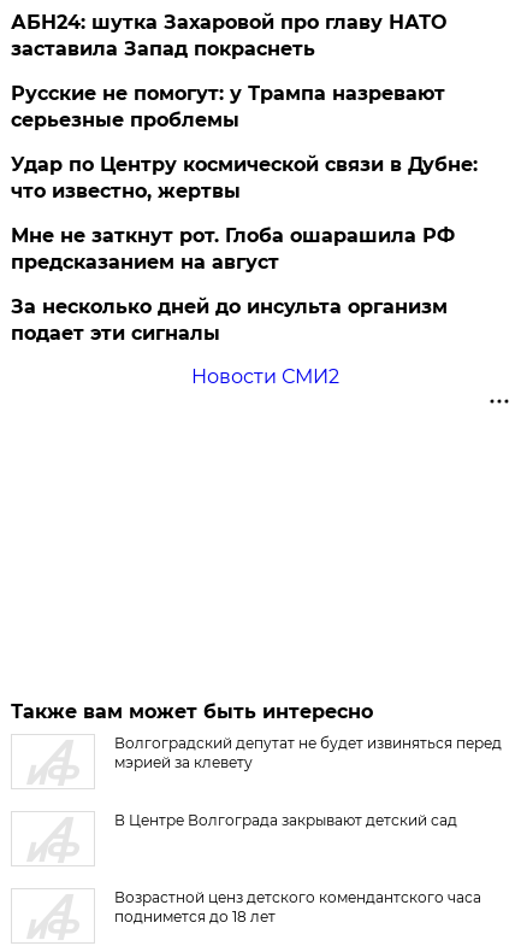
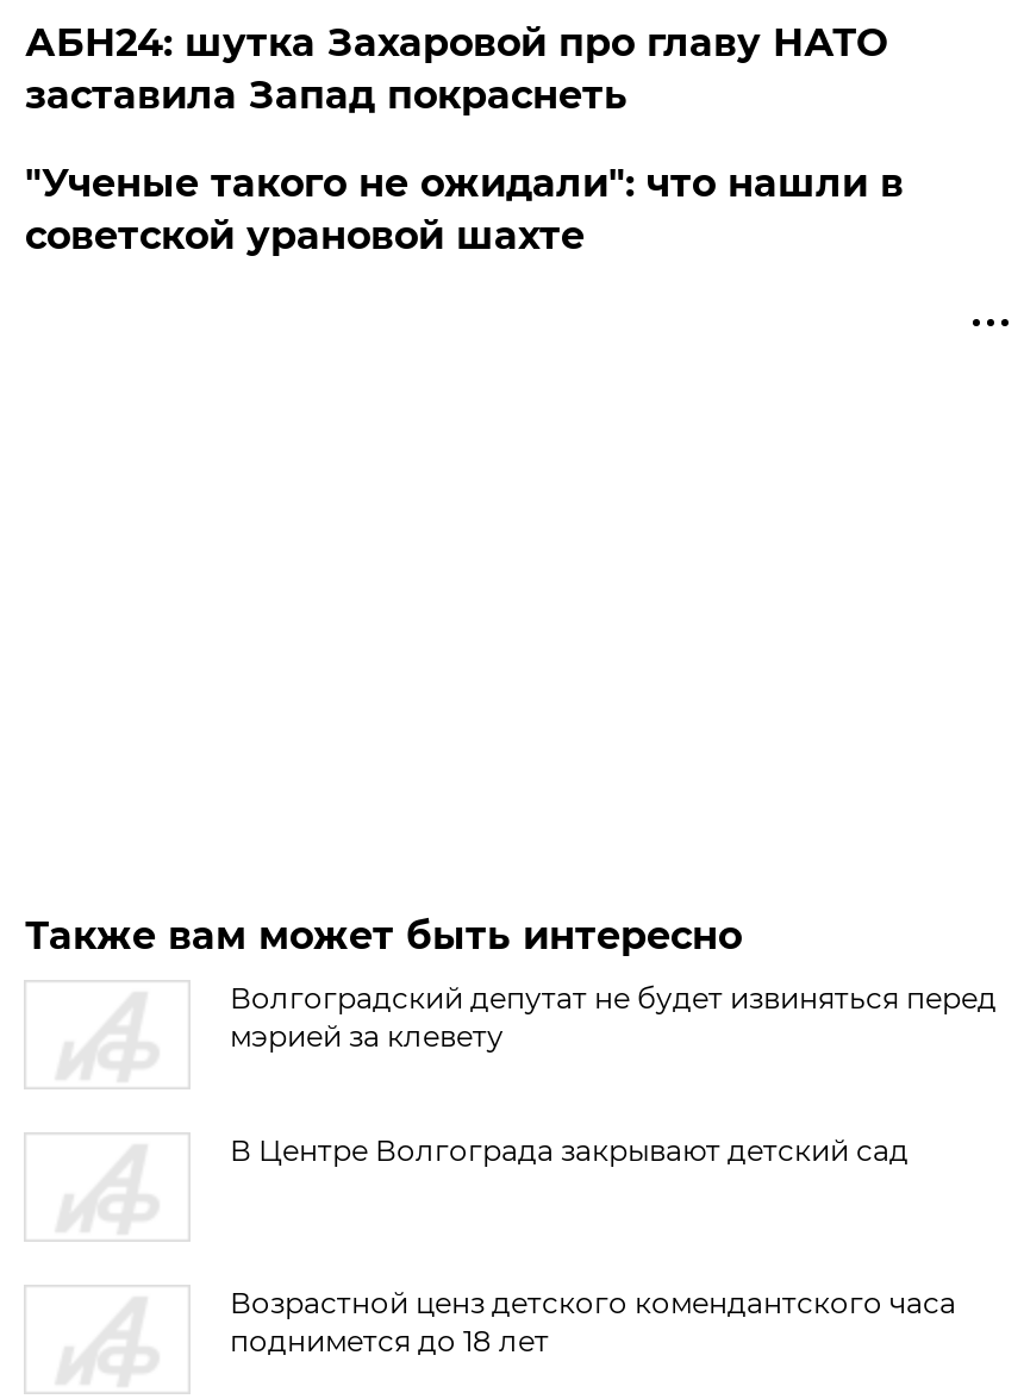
[11,82,478,388] Русские не помогут: у Трампа назревают | серьезные проблемы | Удар по Центру космической связи в Дубне: | что известно, жертвы | Мне не заткнут рот. Глоба ошарашила РФ | предсказанием на август | За несколько дней до инсульта организм | подает эти сигналы | Новости СМИ2 -> [25,161,904,258] "Ученые такого не ожидали": что нашли в | советской урановой шахте

